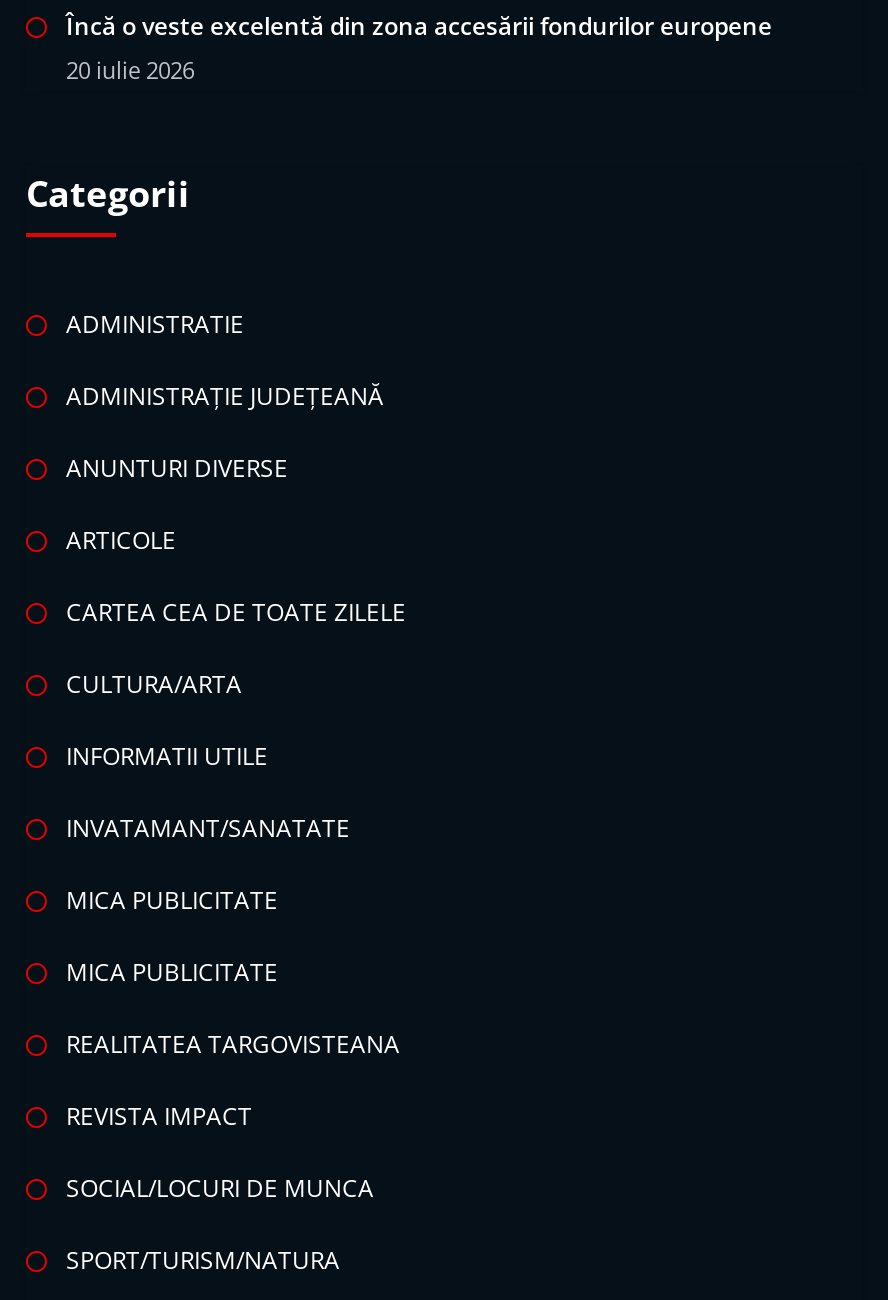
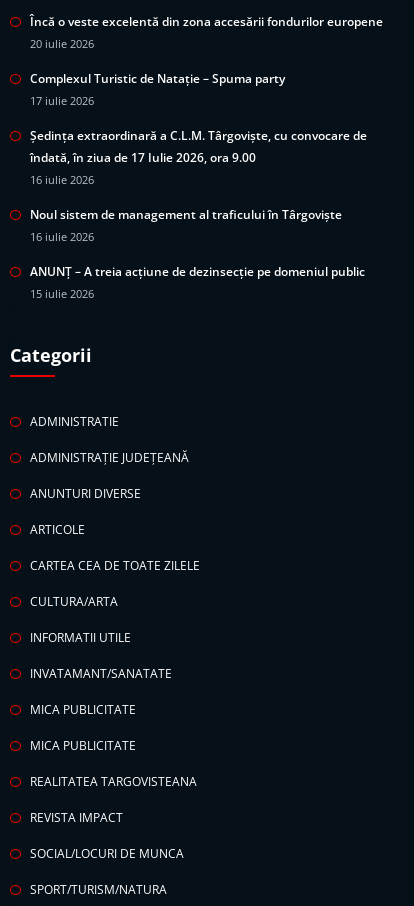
none -> [30,70,367,301] Complexul Turistic de Natație – Spuma party | 17 iulie 2026 | Ședința extraordinară a C.L.M. Târgoviște, cu convocare de | îndată, în ziua de 17 Iulie 2026, ora 9.00 | 16 iulie 2026 | Noul sistem de management al traficului în Târgoviște | 16 iulie 2026 | ANUNȚ – A treia acțiune de dezinsecție pe domeniul public | 15 iulie 2026

